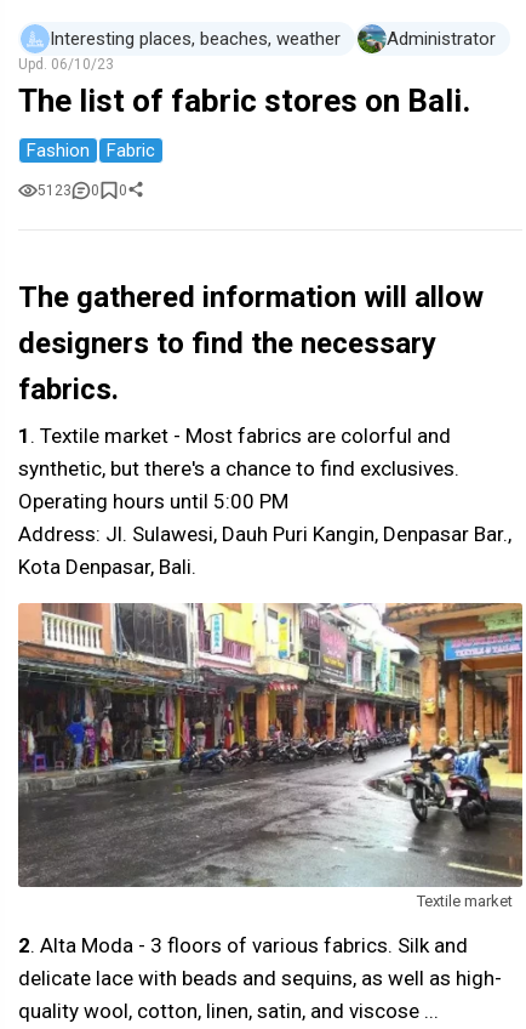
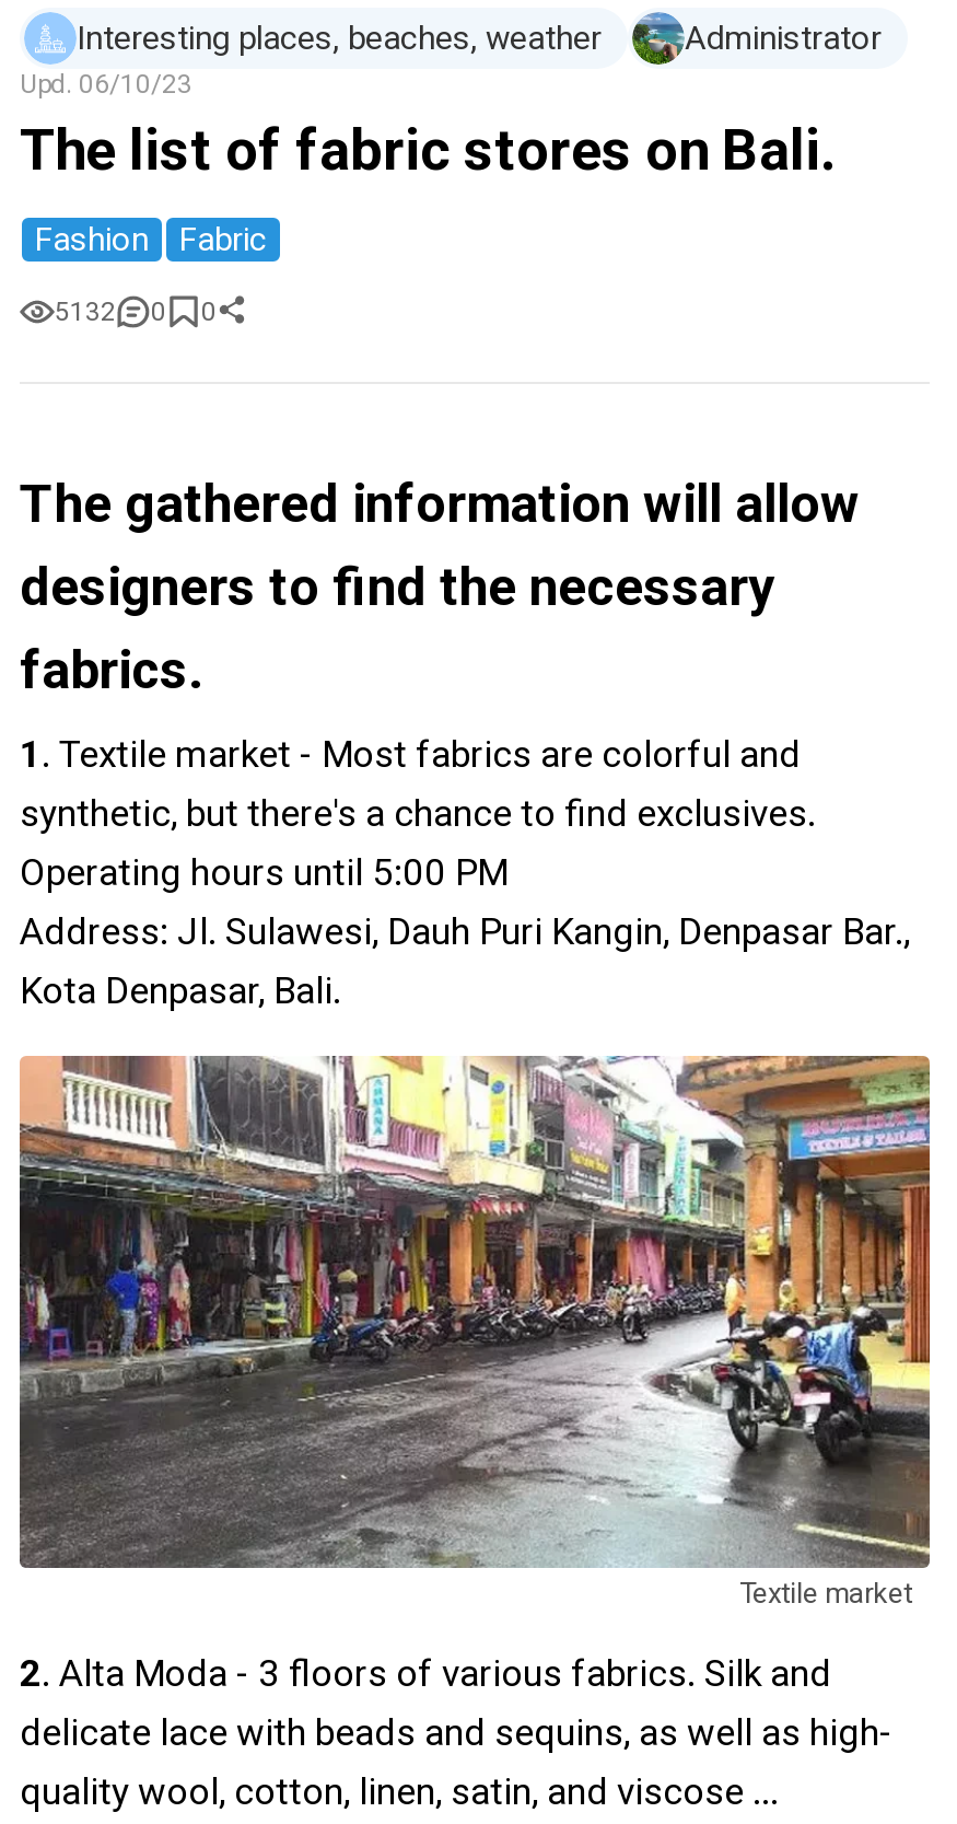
[38,182,127,199] 5123 0 0 -> [55,297,217,327] 5132 0 0

